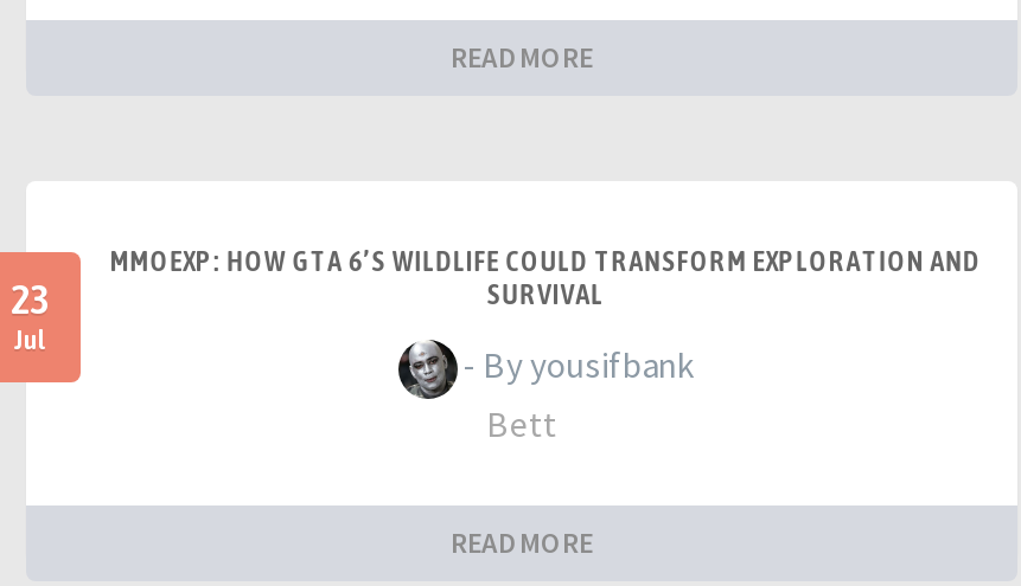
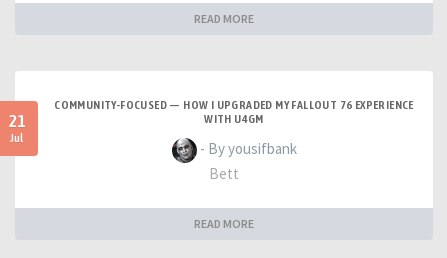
[110,245,981,311] MMOEXP: HOW GTA 6’S WILDLIFE COULD TRANSFORM EXPLORATION AND | SURVIVAL -> [54,98,414,126] COMMUNITY-FOCUSED — HOW I UPGRADED MY FALLOUT 76 EXPERIENCE | WITH U4GM
[11,277,49,324] 23 -> [8,111,24,131] 21

